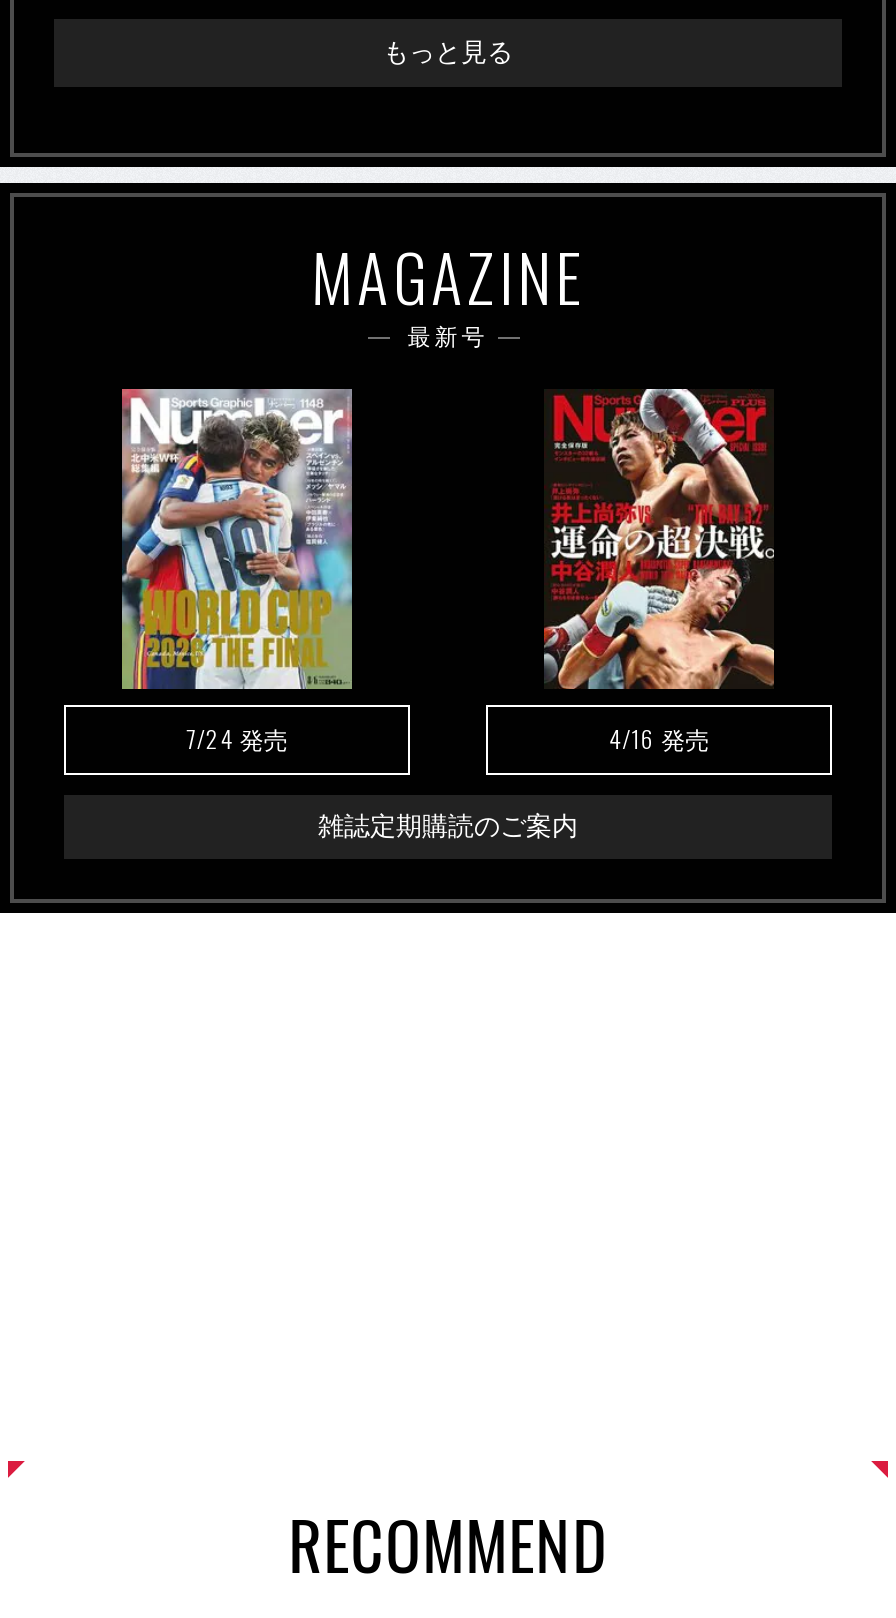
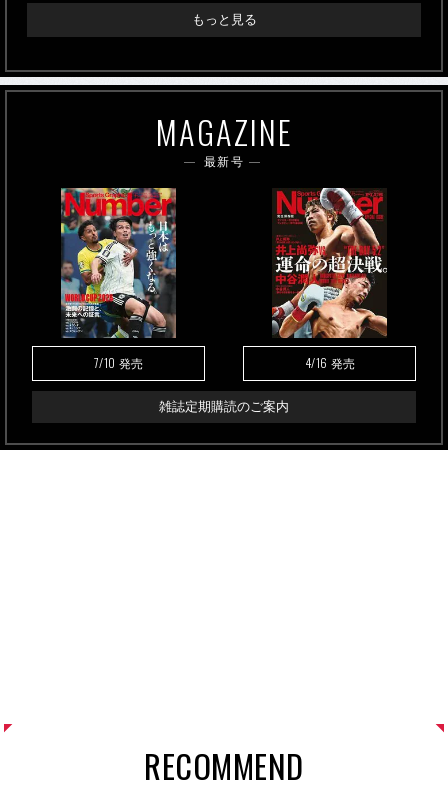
[120,387,354,754] [image] | 7/24発売 -> [61,187,176,370] [image] | 7/10発売

